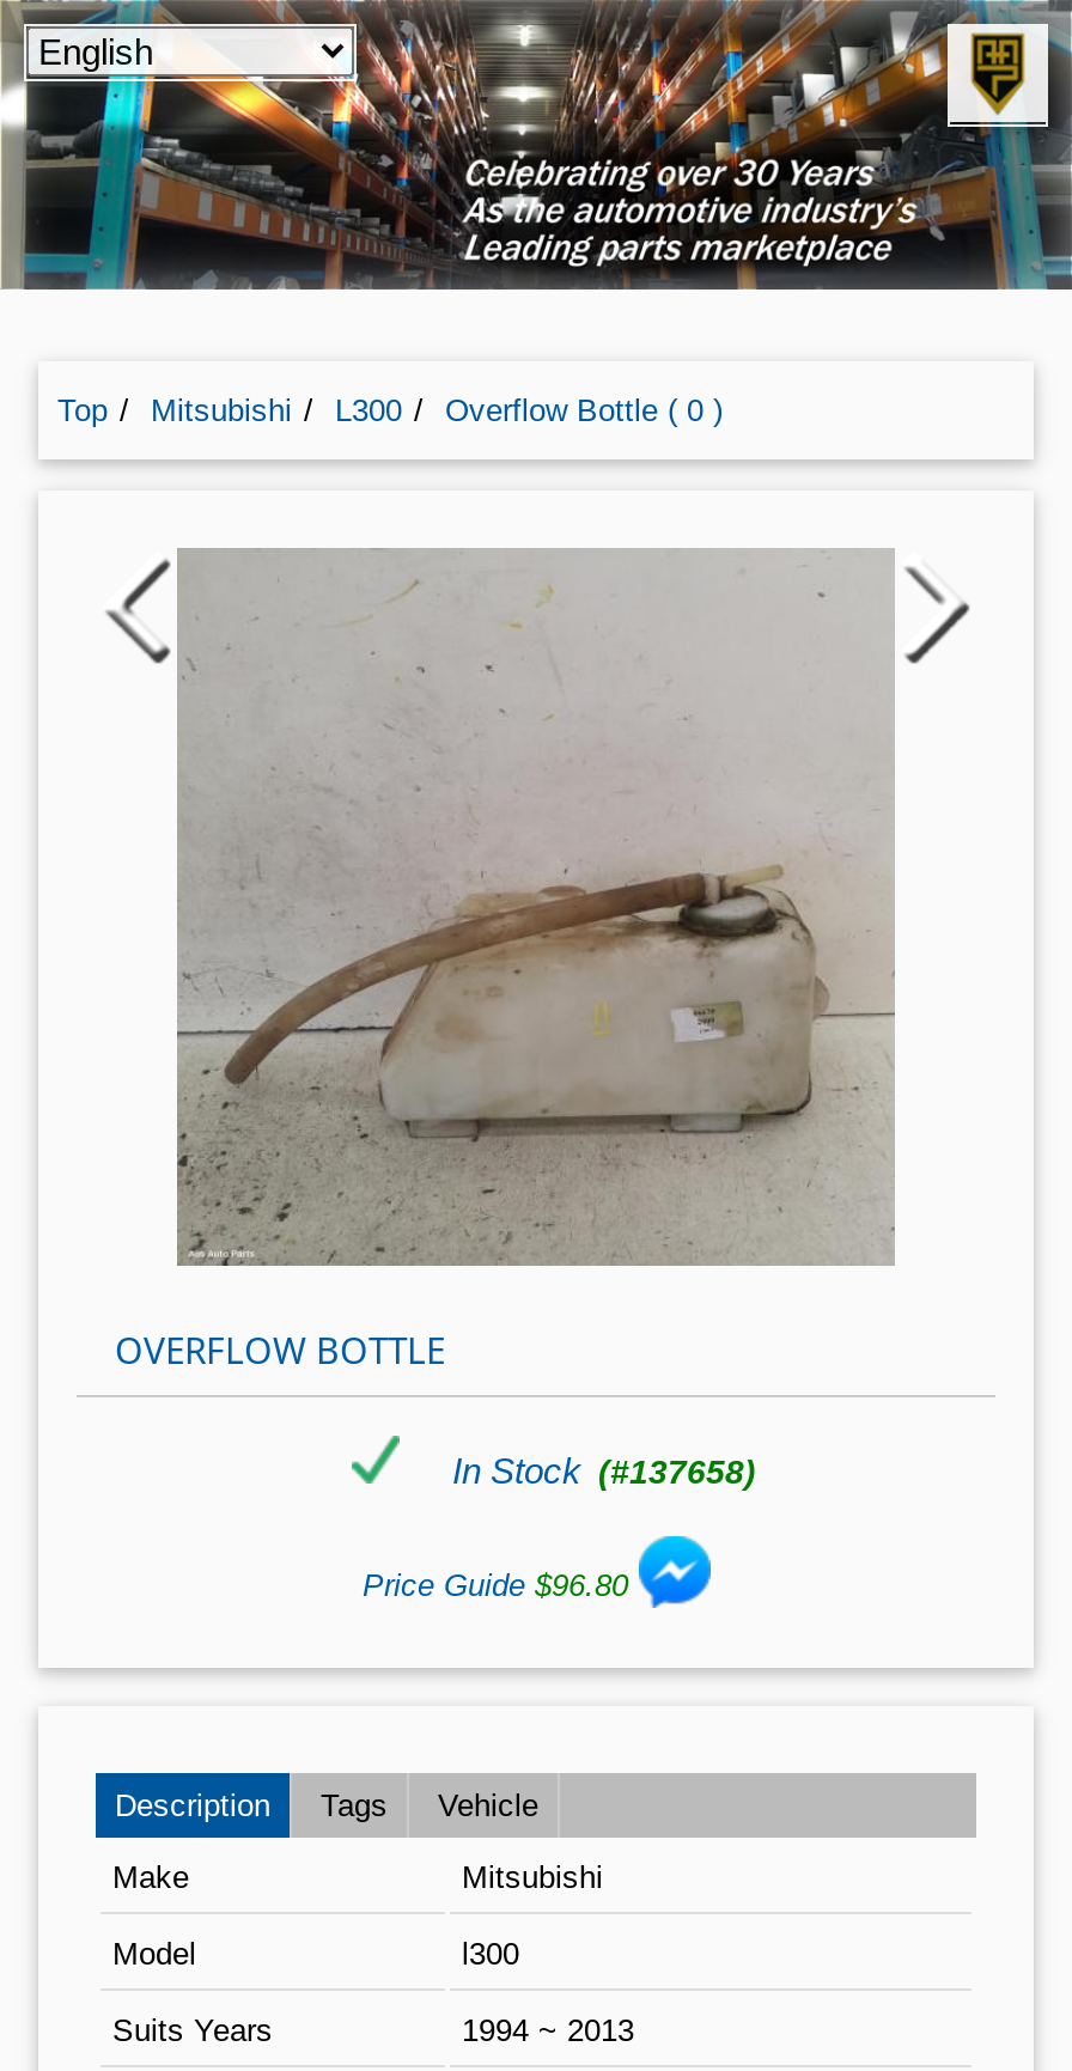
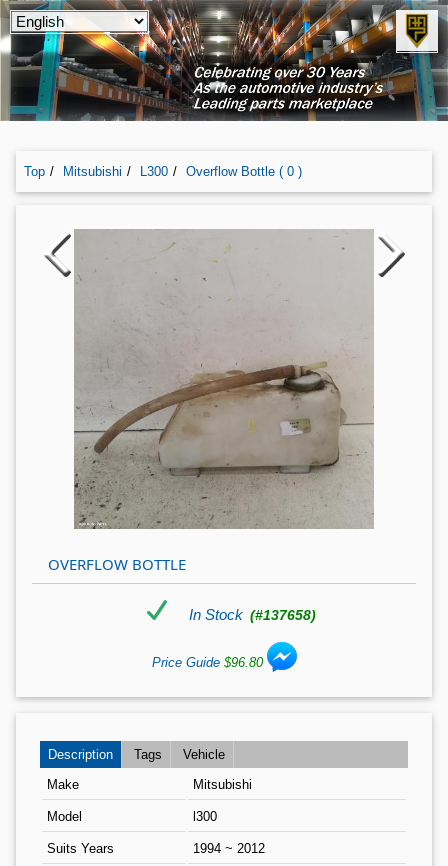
[462,2013,634,2049] 1994 ~ 2013 -> [193,841,265,856] 1994 ~ 2012

